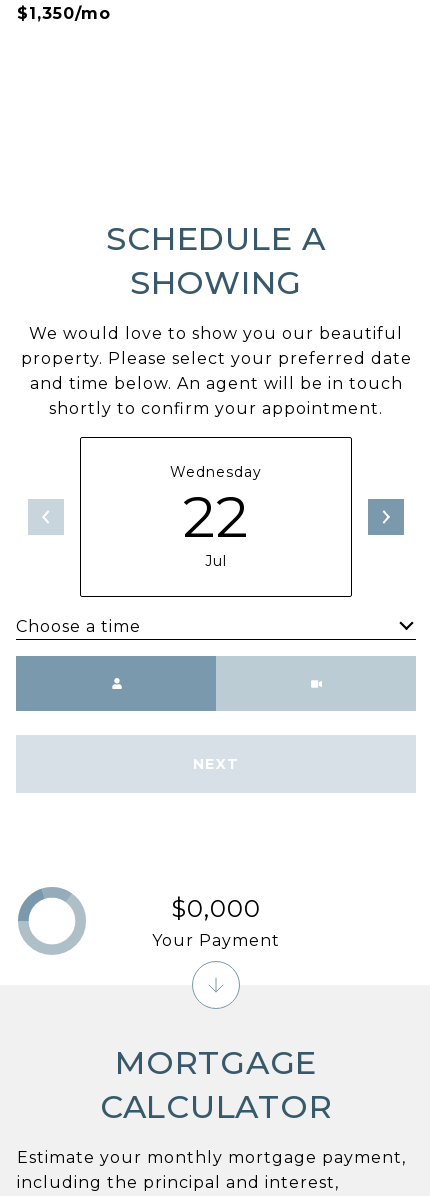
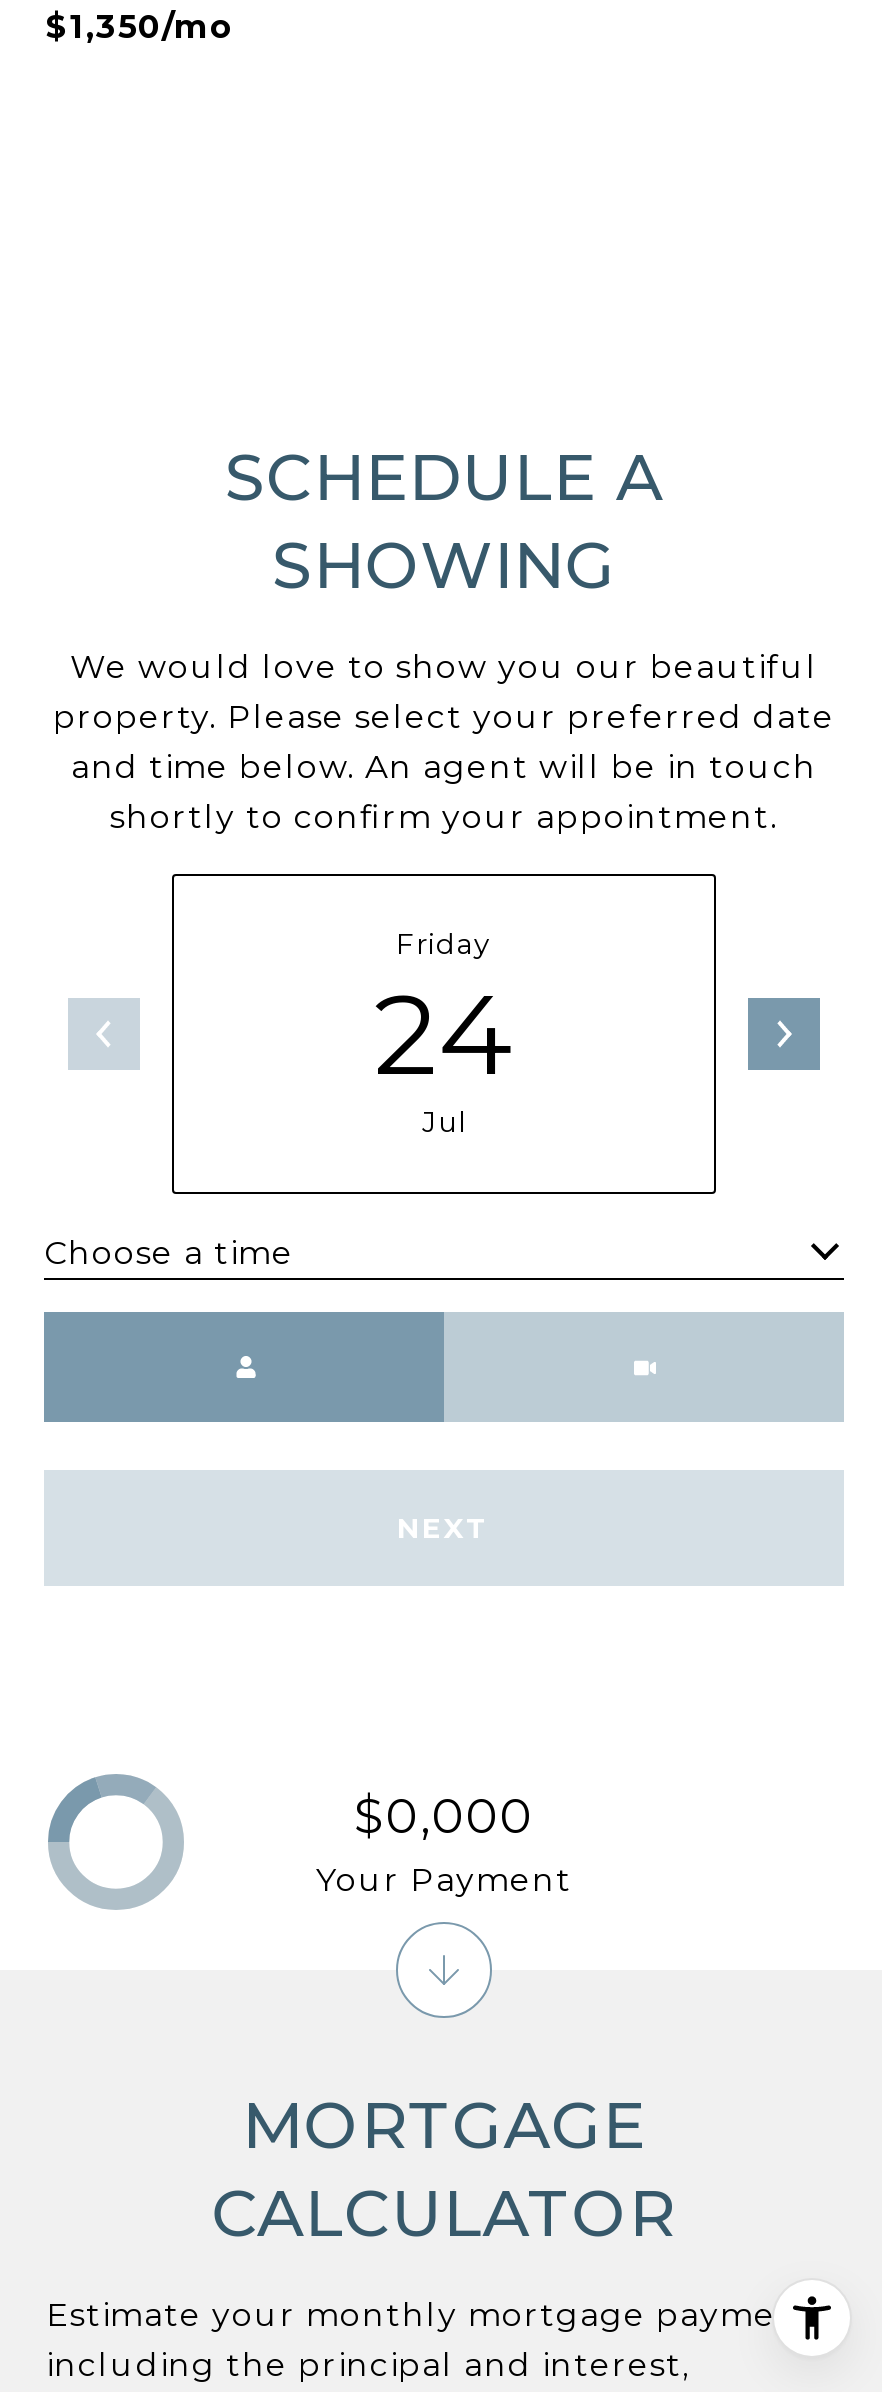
[170,463,262,551] Wednesday | 22 -> [374,926,514,1102] Friday | 24

